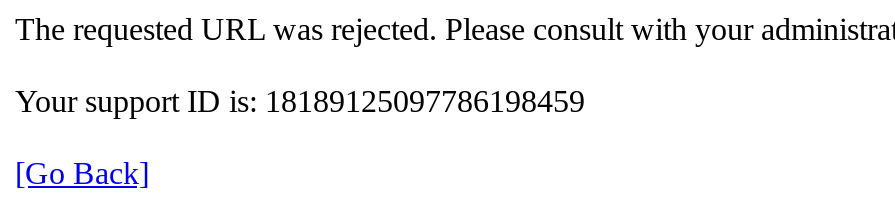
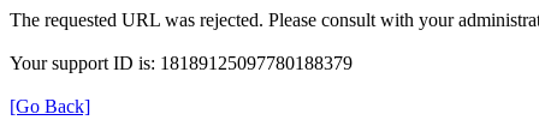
[15,84,585,118] Your support ID is: 18189125097786198459 -> [10,53,353,73] Your support ID is: 18189125097780188379

